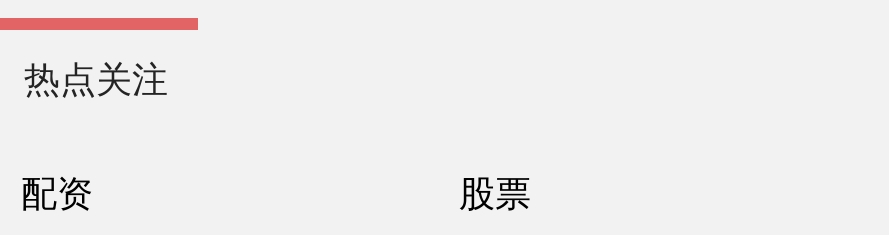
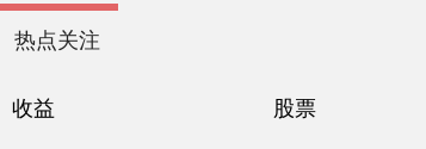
[21,164,93,216] 配资 -> [12,90,55,121] 收益

